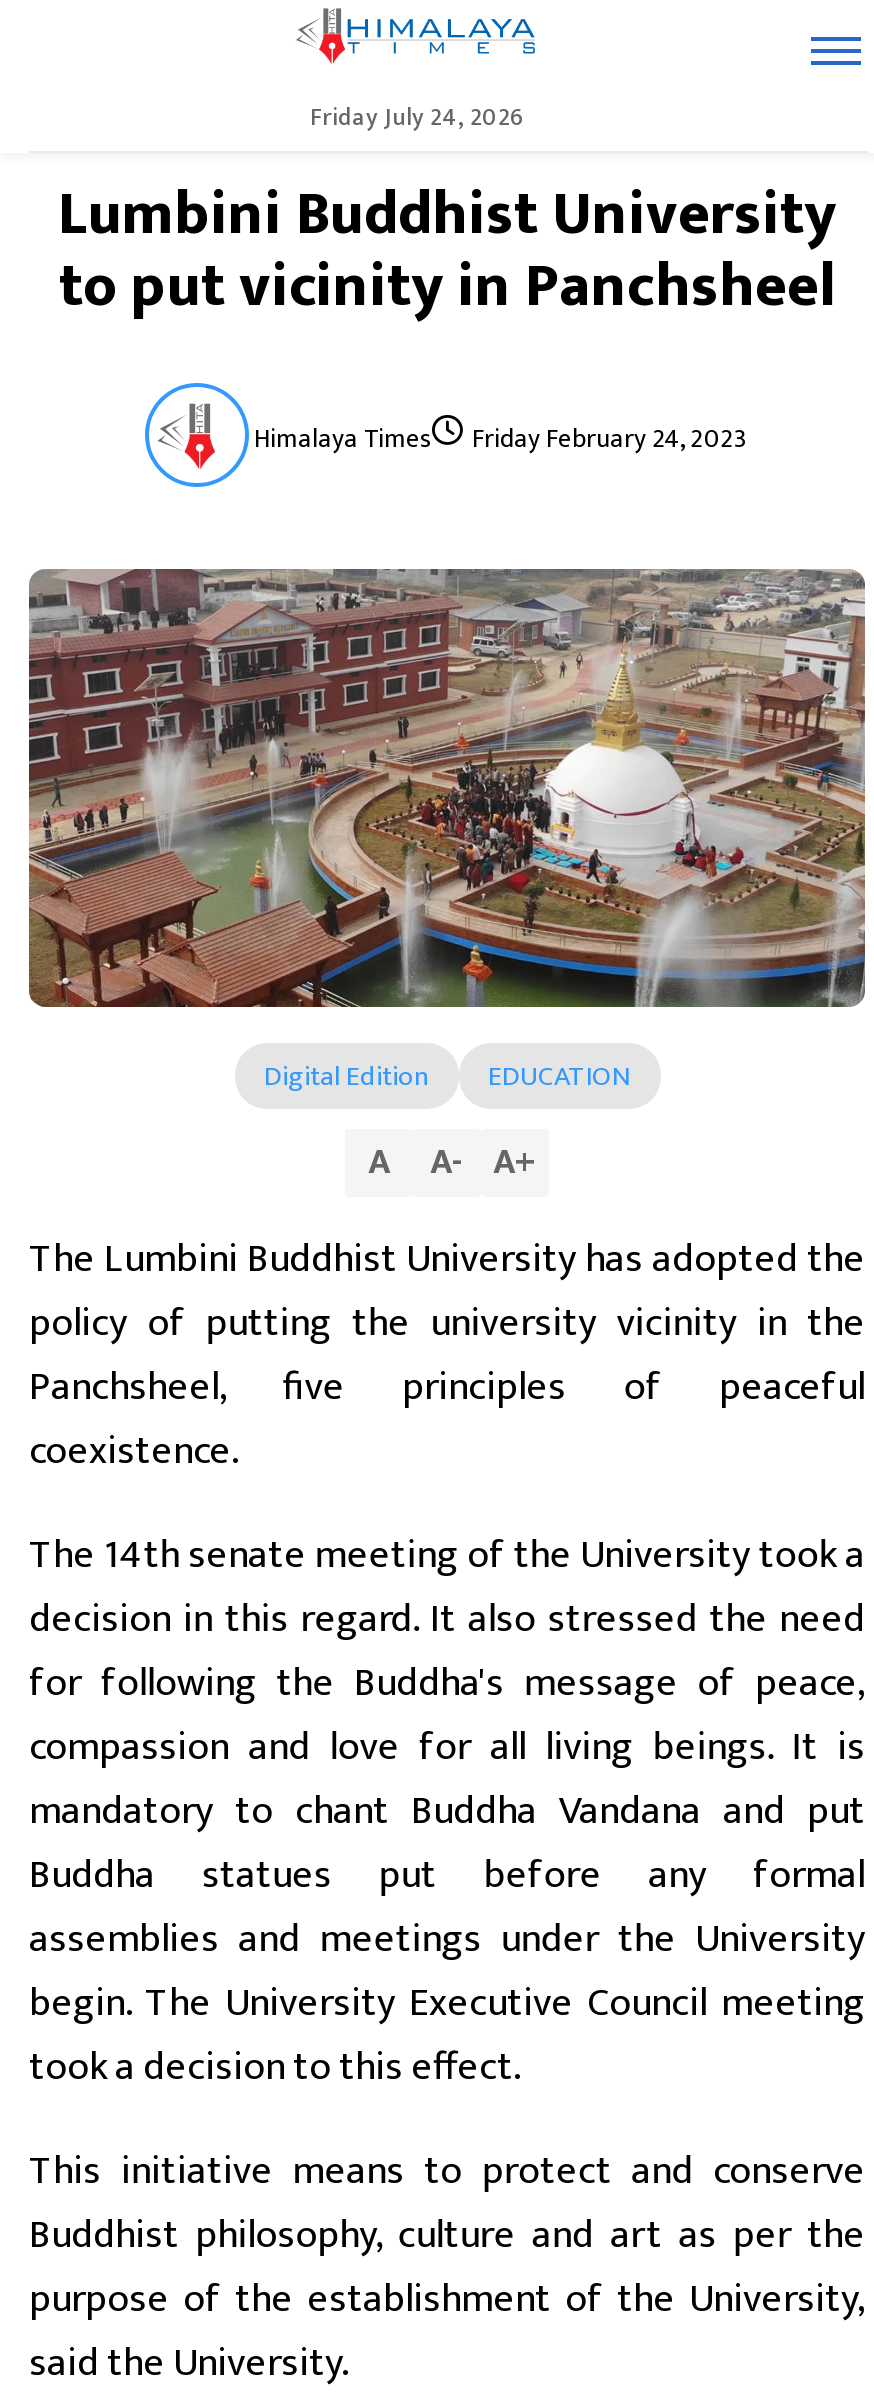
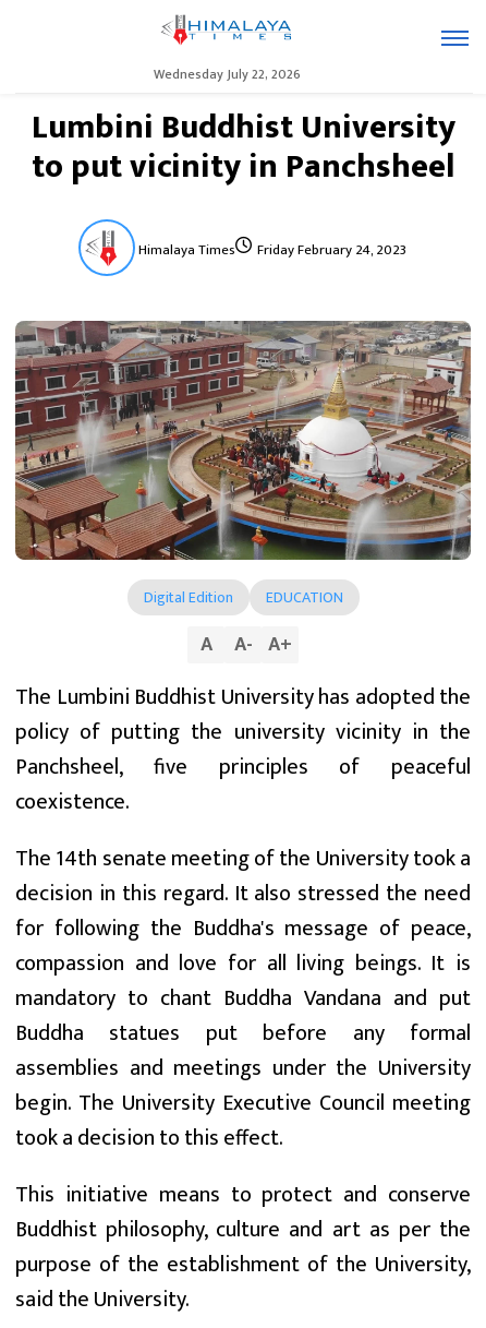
[310,97,524,137] Friday July 24, 2026 -> [153,63,300,85] Wednesday July 22, 2026

